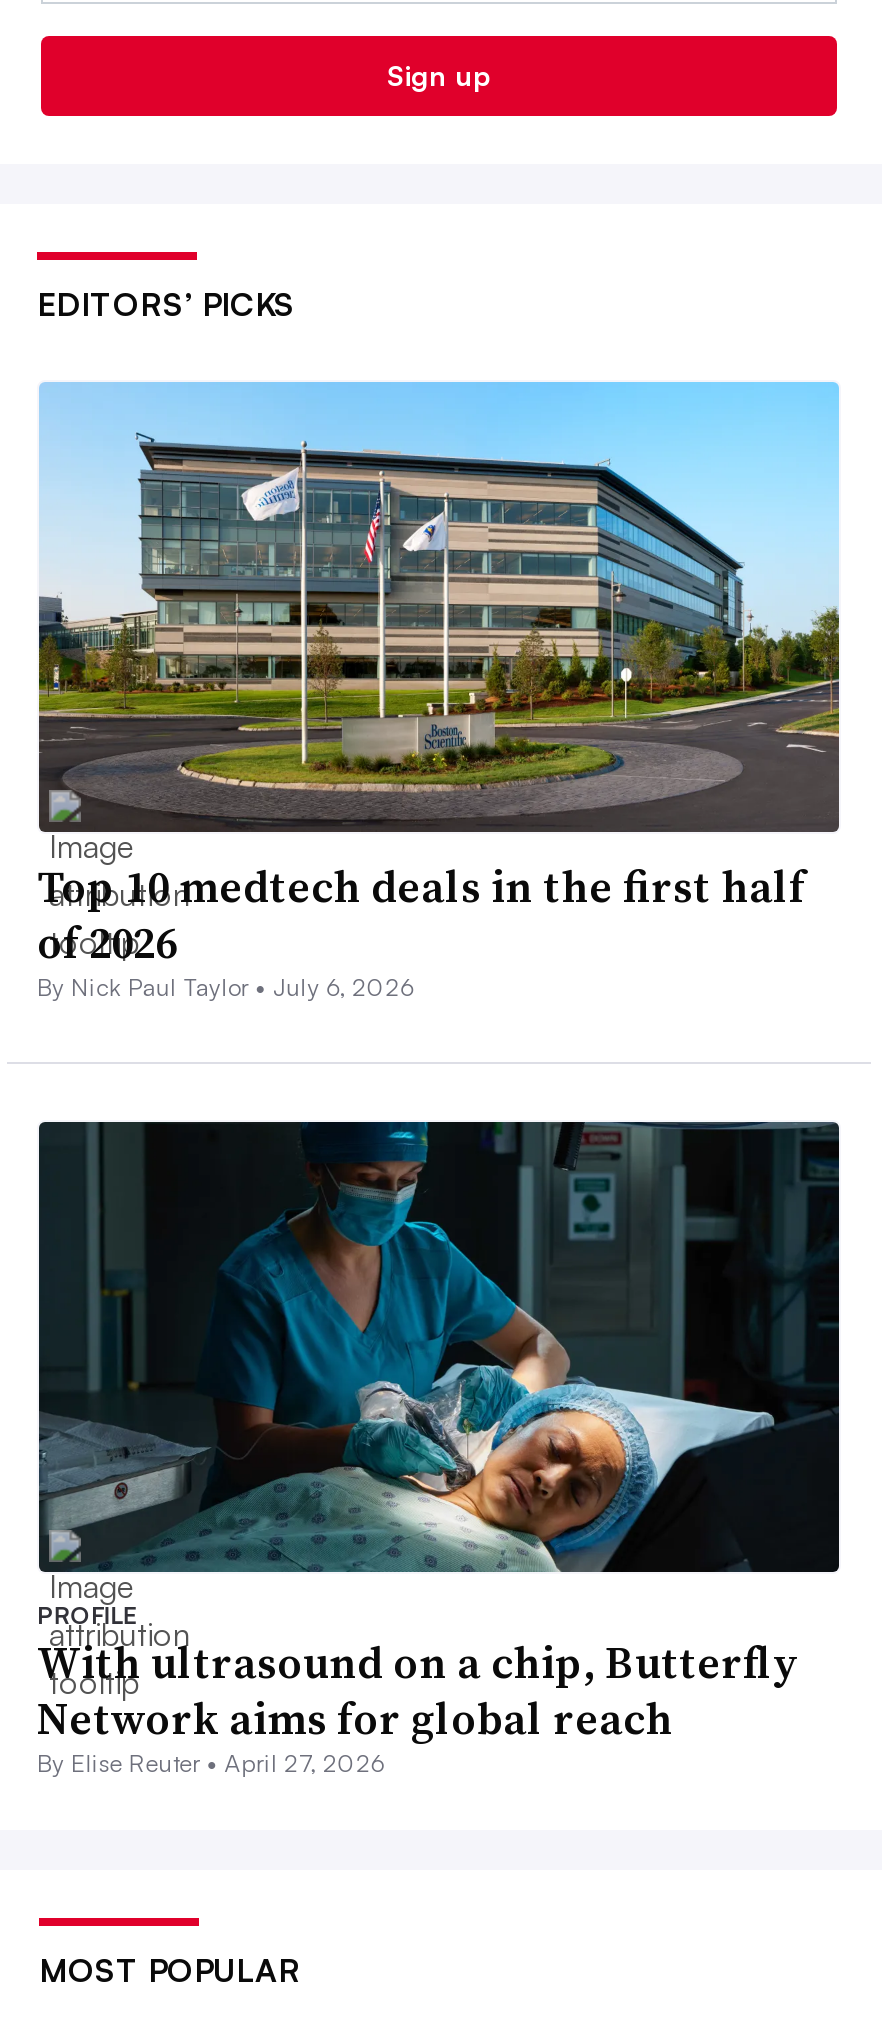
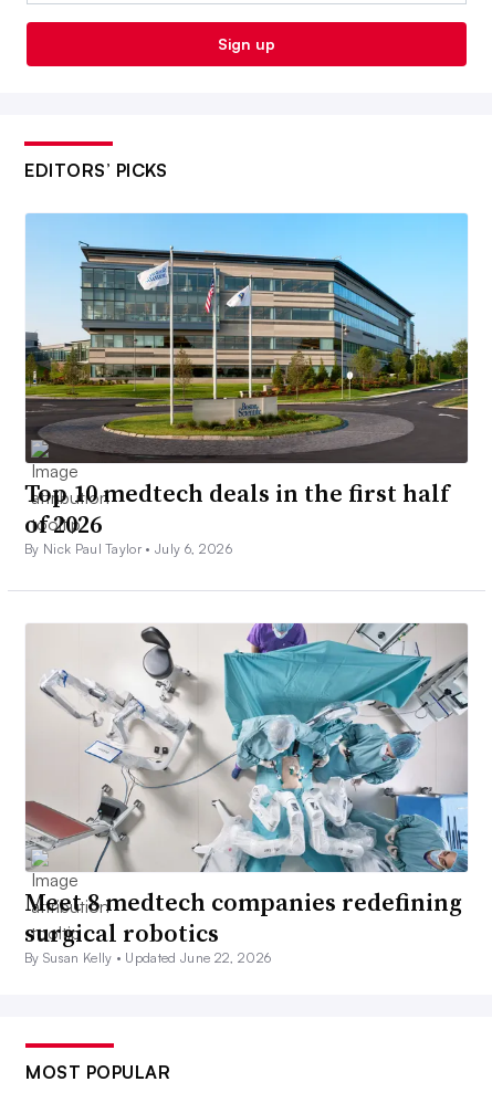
[37,1118,841,1779] [image] | PROFILE | With ultrasound on a chip, Butterfly | Network aims for global reach | By Elise Reuter • April 27, 2026 -> [24,621,469,966] [image] | Meet 8 medtech companies redefining | surgical robotics | By Susan Kelly • Updated June 22, 2026

